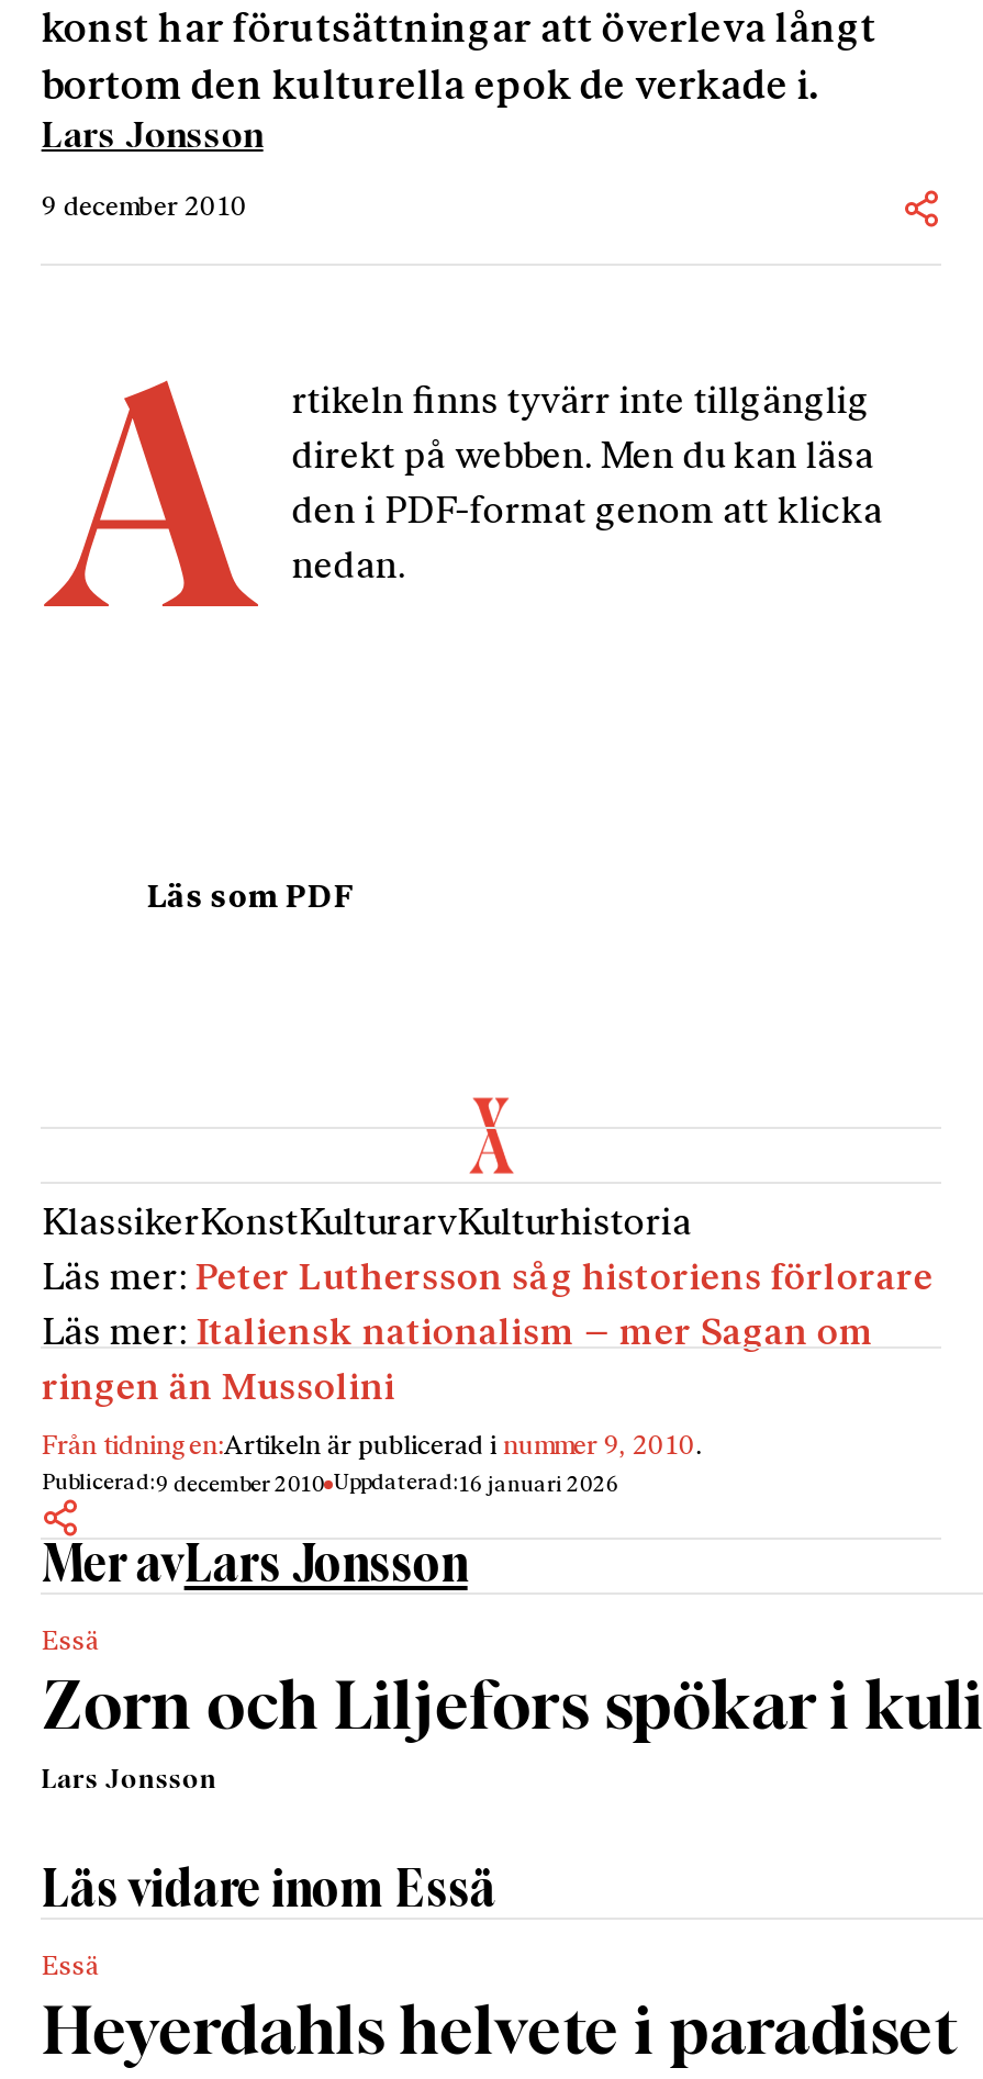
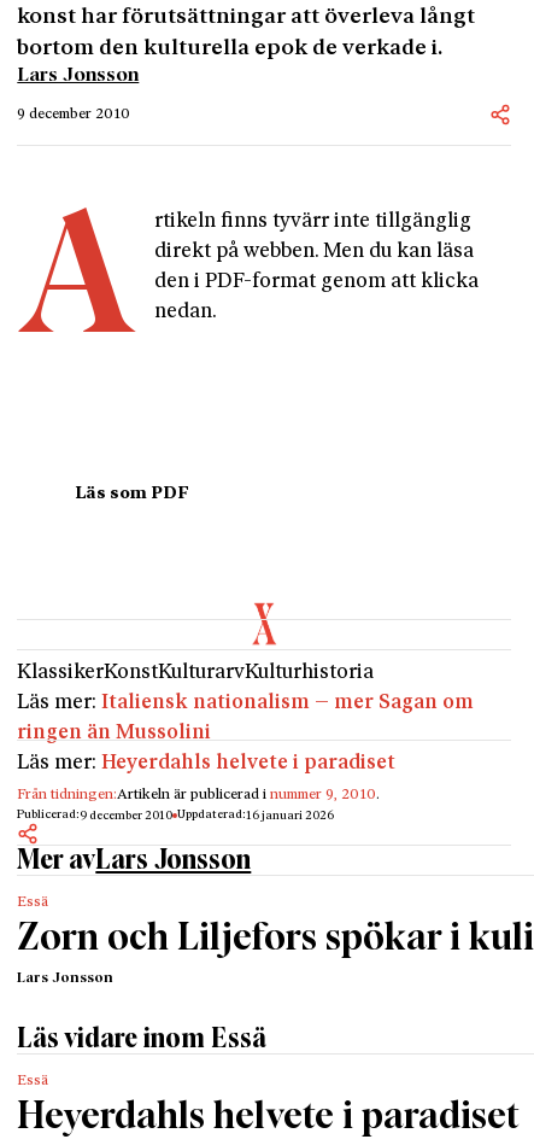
[41,1261,933,1298] Läs mer: Peter Luthersson såg historiens förlorare -> none
moved [41,1315,874,1408] -> [17,692,474,743]: Läs mer: Italiensk nationalism – mer Sagan om | ringen än Mussolini
none -> [17,753,396,773] Läs mer: Heyerdahls helvete i paradiset

